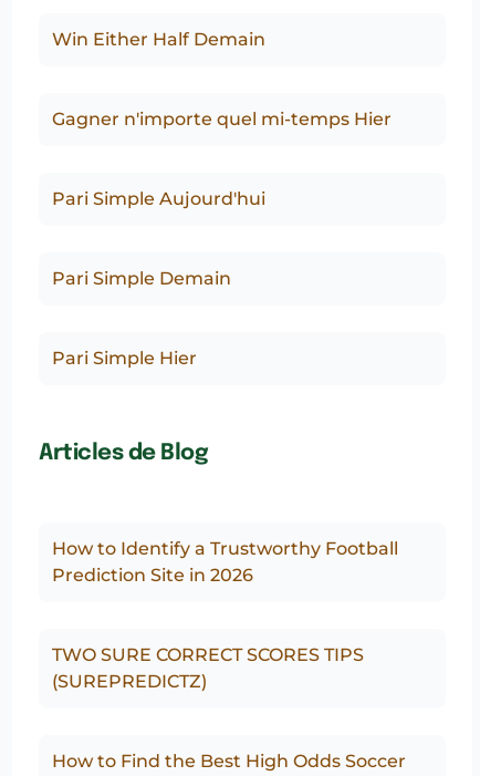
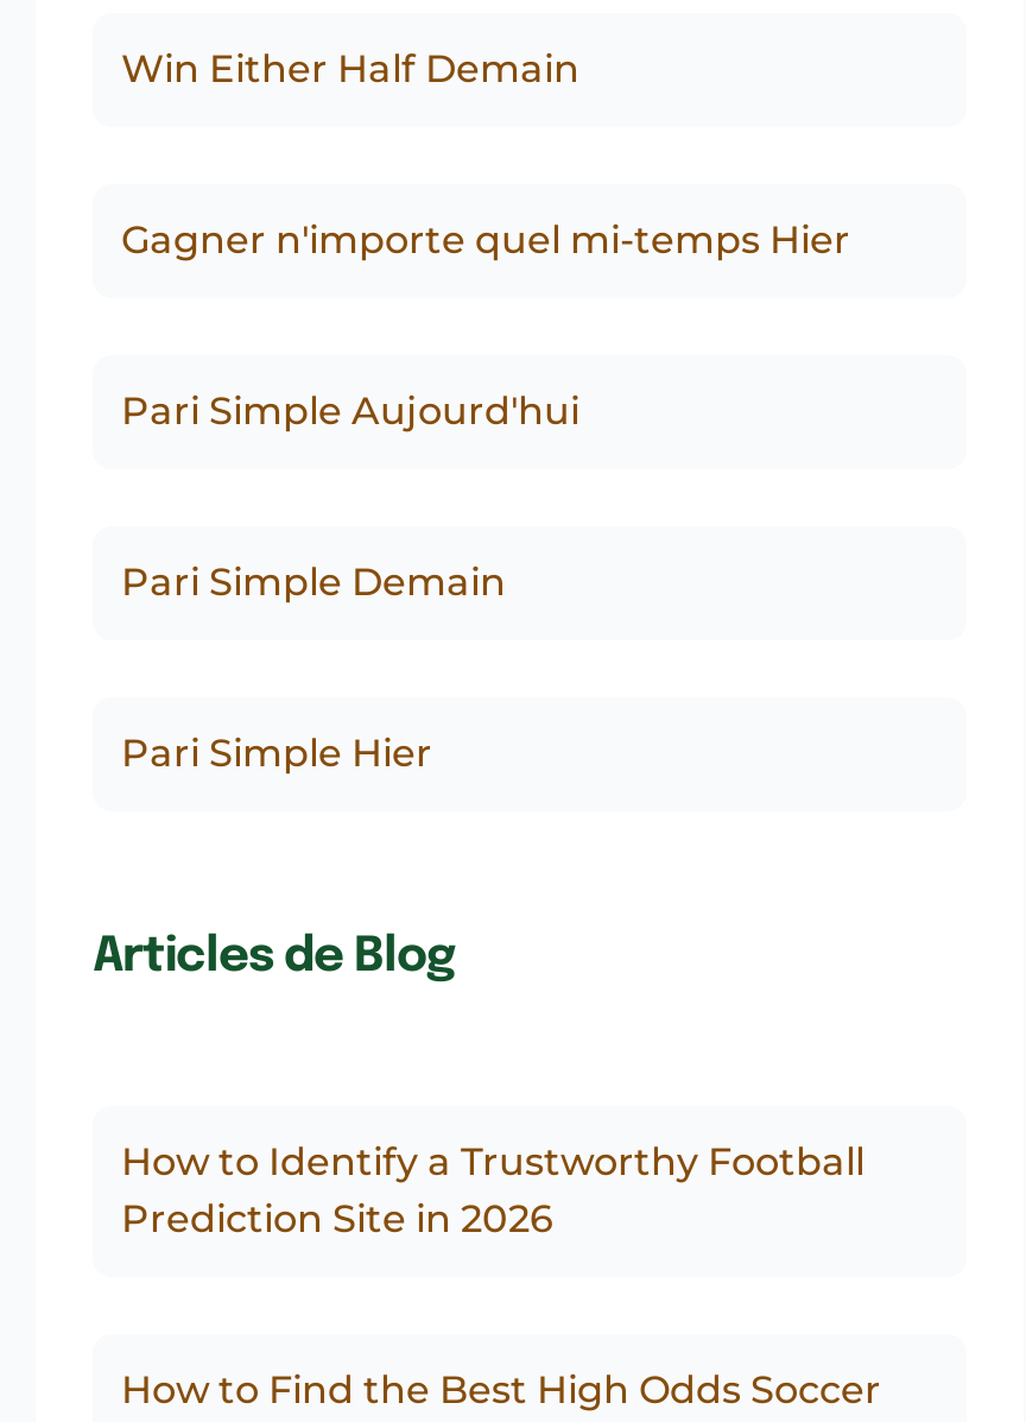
[52,644,364,692] TWO SURE CORRECT SCORES TIPS | (SUREPREDICTZ) -> none

